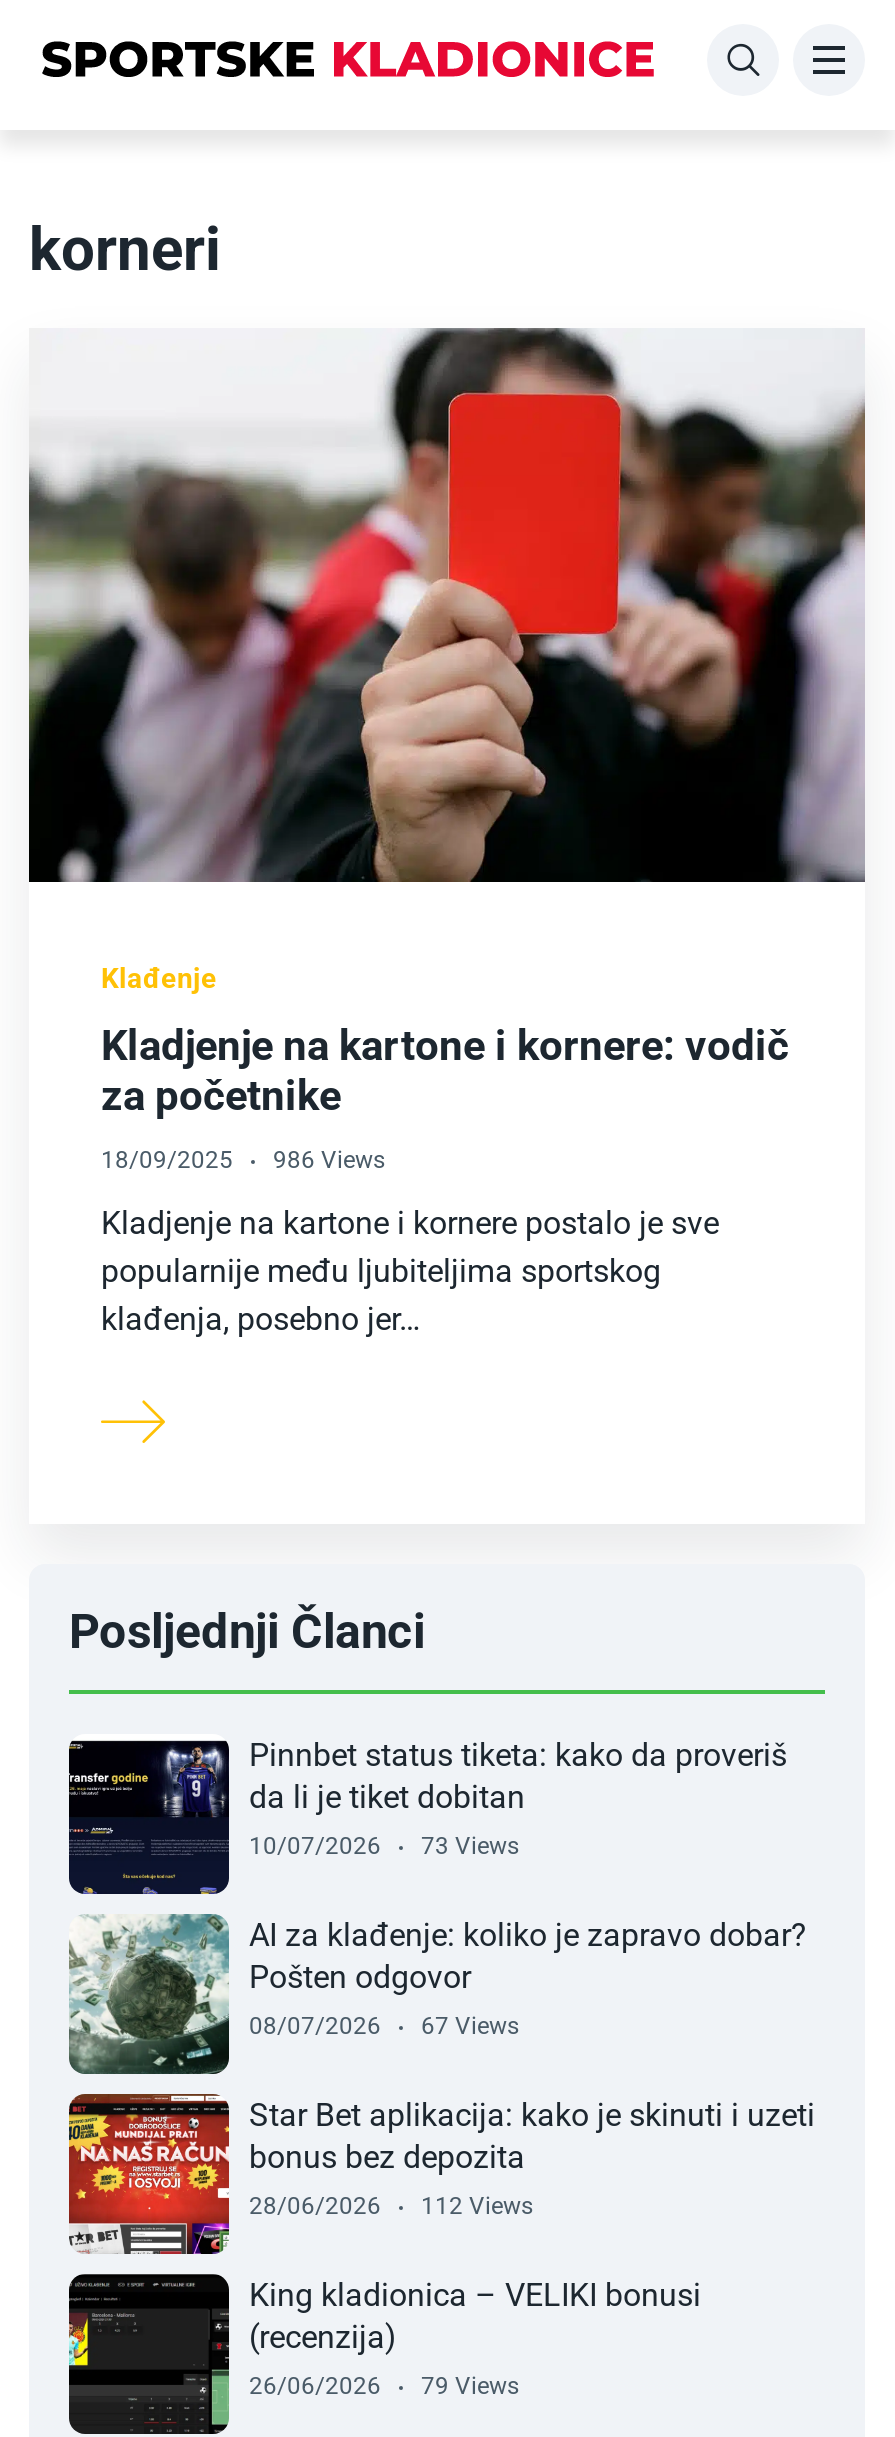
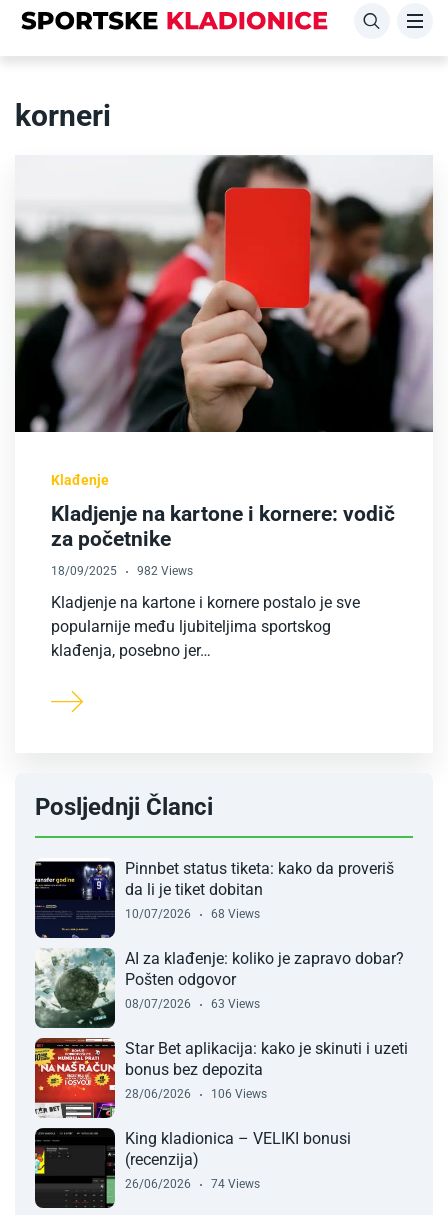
[101,1146,385,1174] 18/09/2025 986 Views -> [51,564,193,578] 18/09/2025 982 Views
[249,1832,519,1860] 10/07/2026 73 Views -> [125,907,260,921] 10/07/2026 68 Views
[249,2012,519,2040] 08/07/2026 67 Views -> [125,997,260,1011] 08/07/2026 63 Views
[249,2192,533,2220] 28/06/2026 112 Views -> [125,1087,267,1101] 28/06/2026 106 Views
[249,2372,519,2400] 26/06/2026 79 Views -> [125,1177,260,1191] 26/06/2026 74 Views

